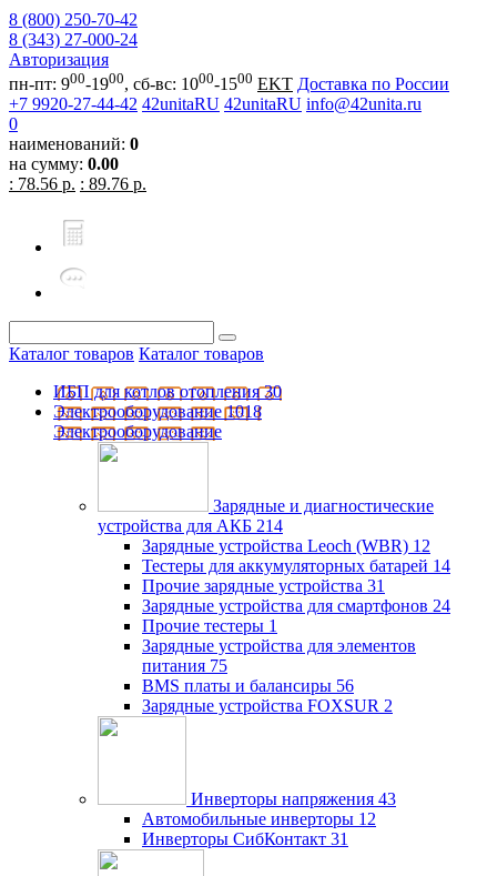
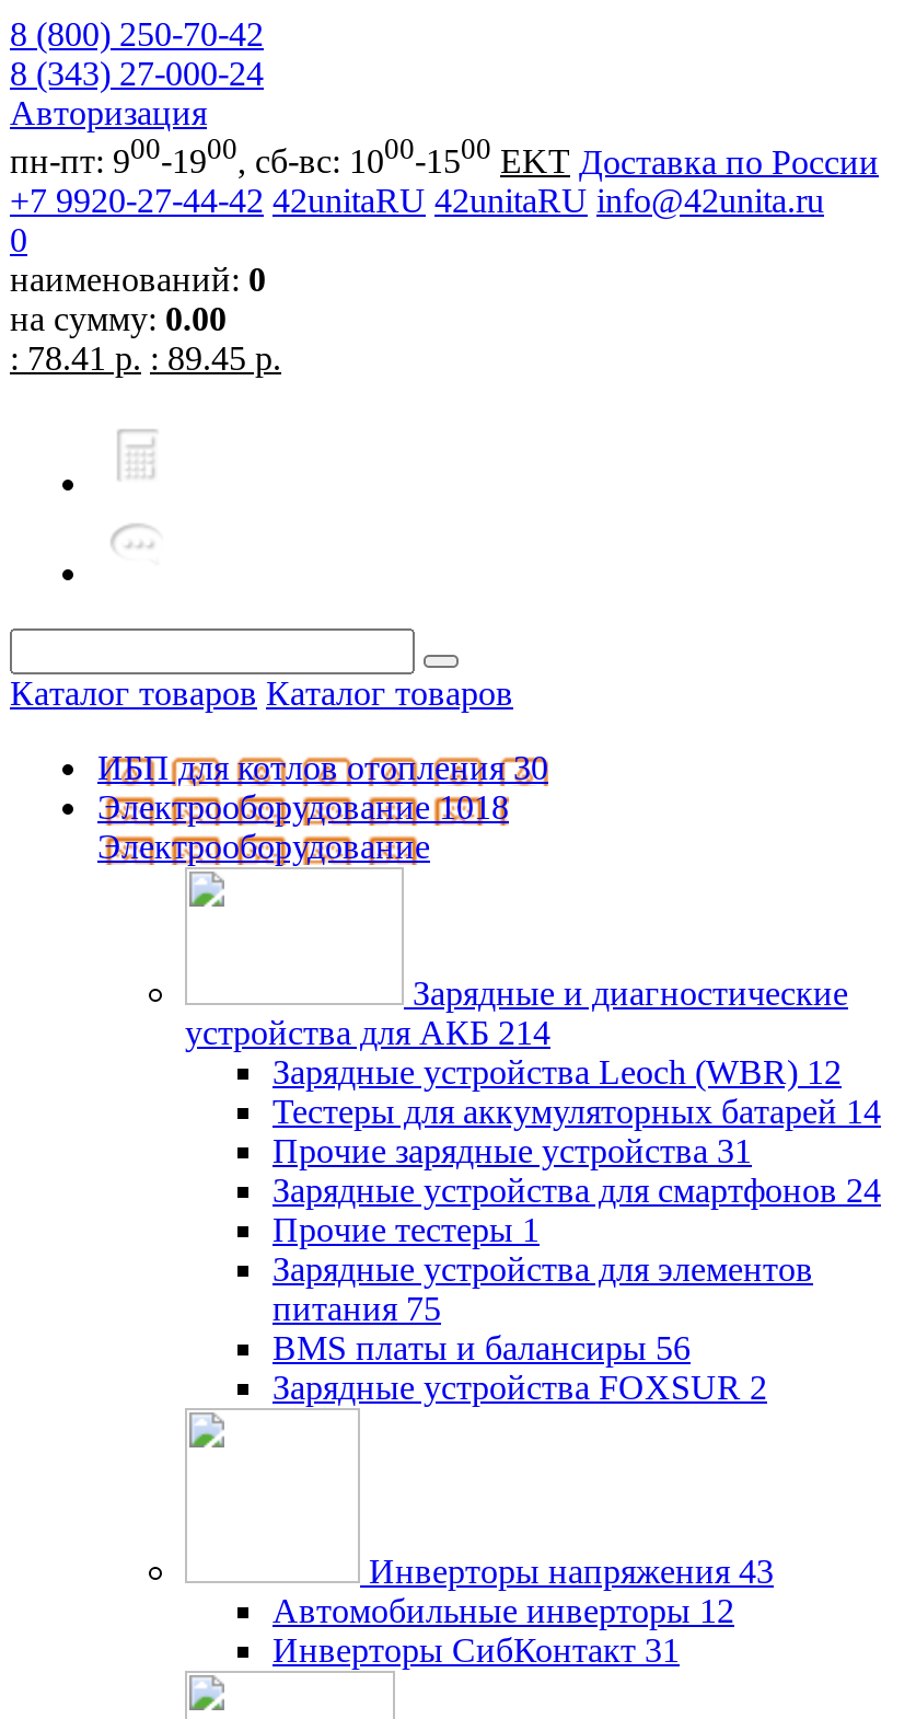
[9,175,146,194] : 78.56 р. : 89.76 р. -> [10,340,281,377] : 78.41 р. : 89.45 р.

